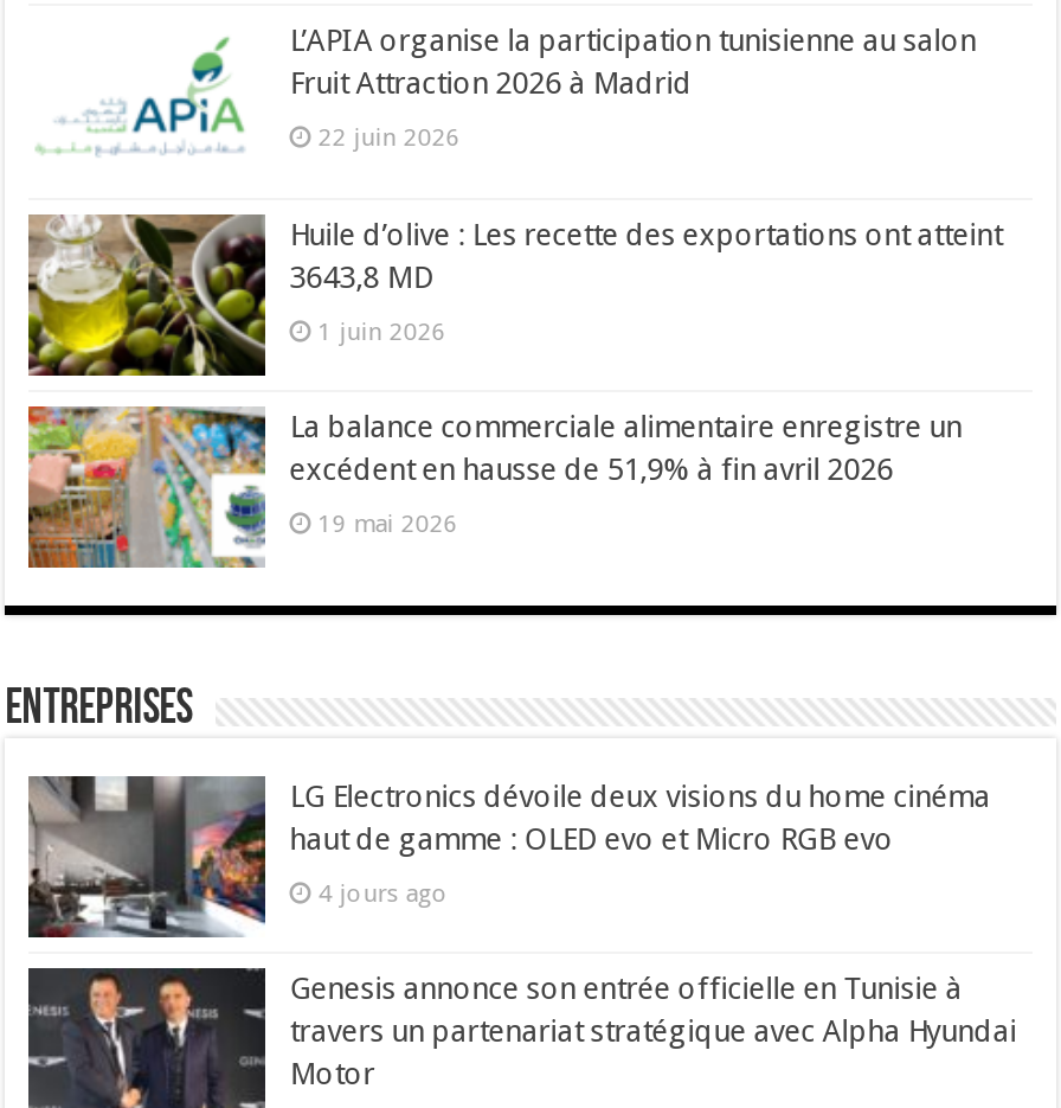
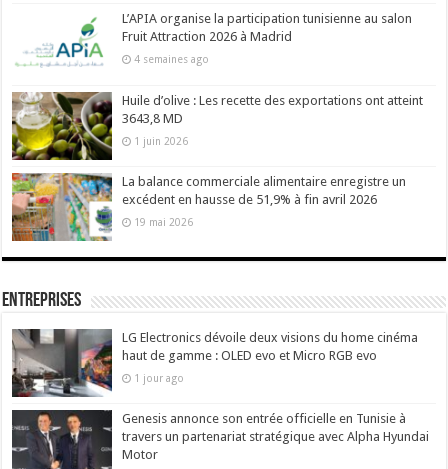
[318,123,460,152] 22 juin 2026 -> [134,53,209,65] 4 semaines ago
[318,878,448,907] 4 jours ago -> [134,372,184,384] 1 jour ago

